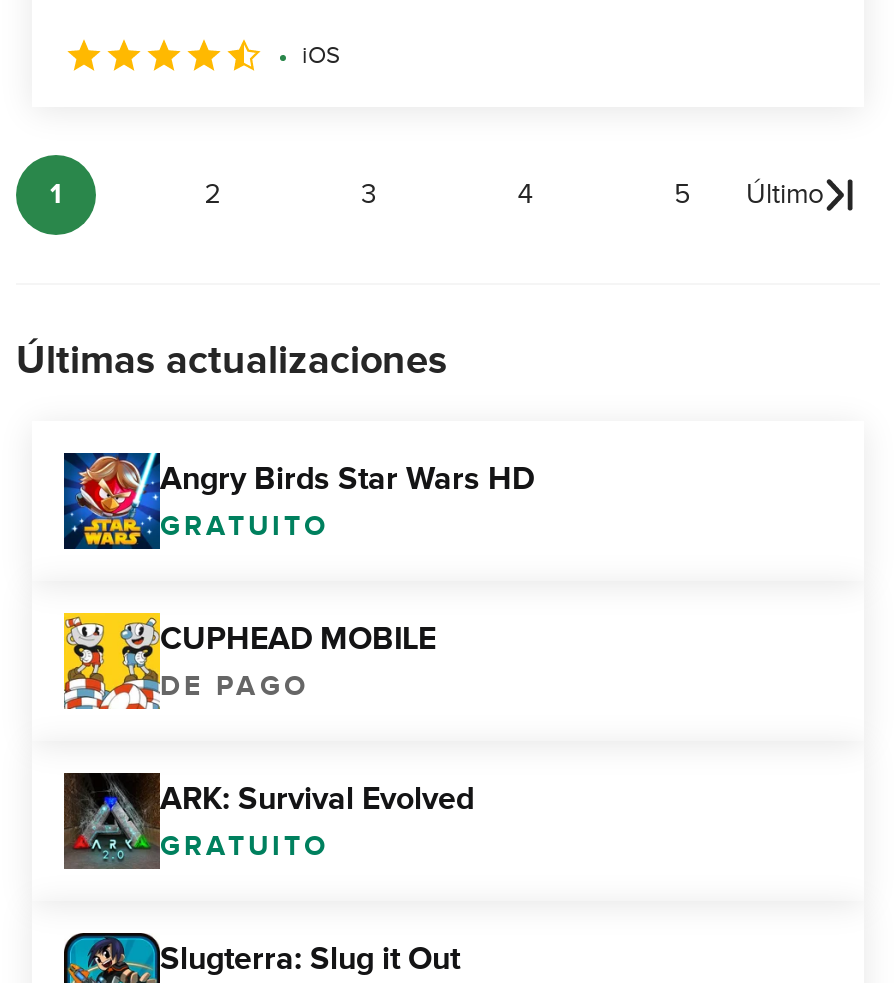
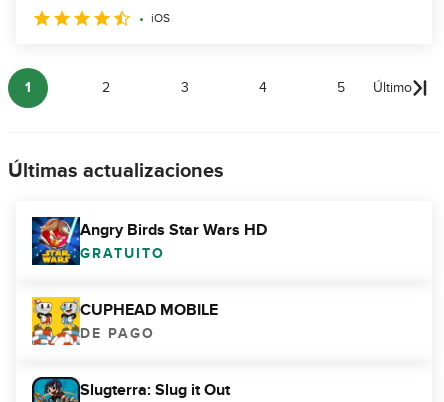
[62,771,474,871] [image] | ARK: Survival Evolved | GRATUITO -> none

